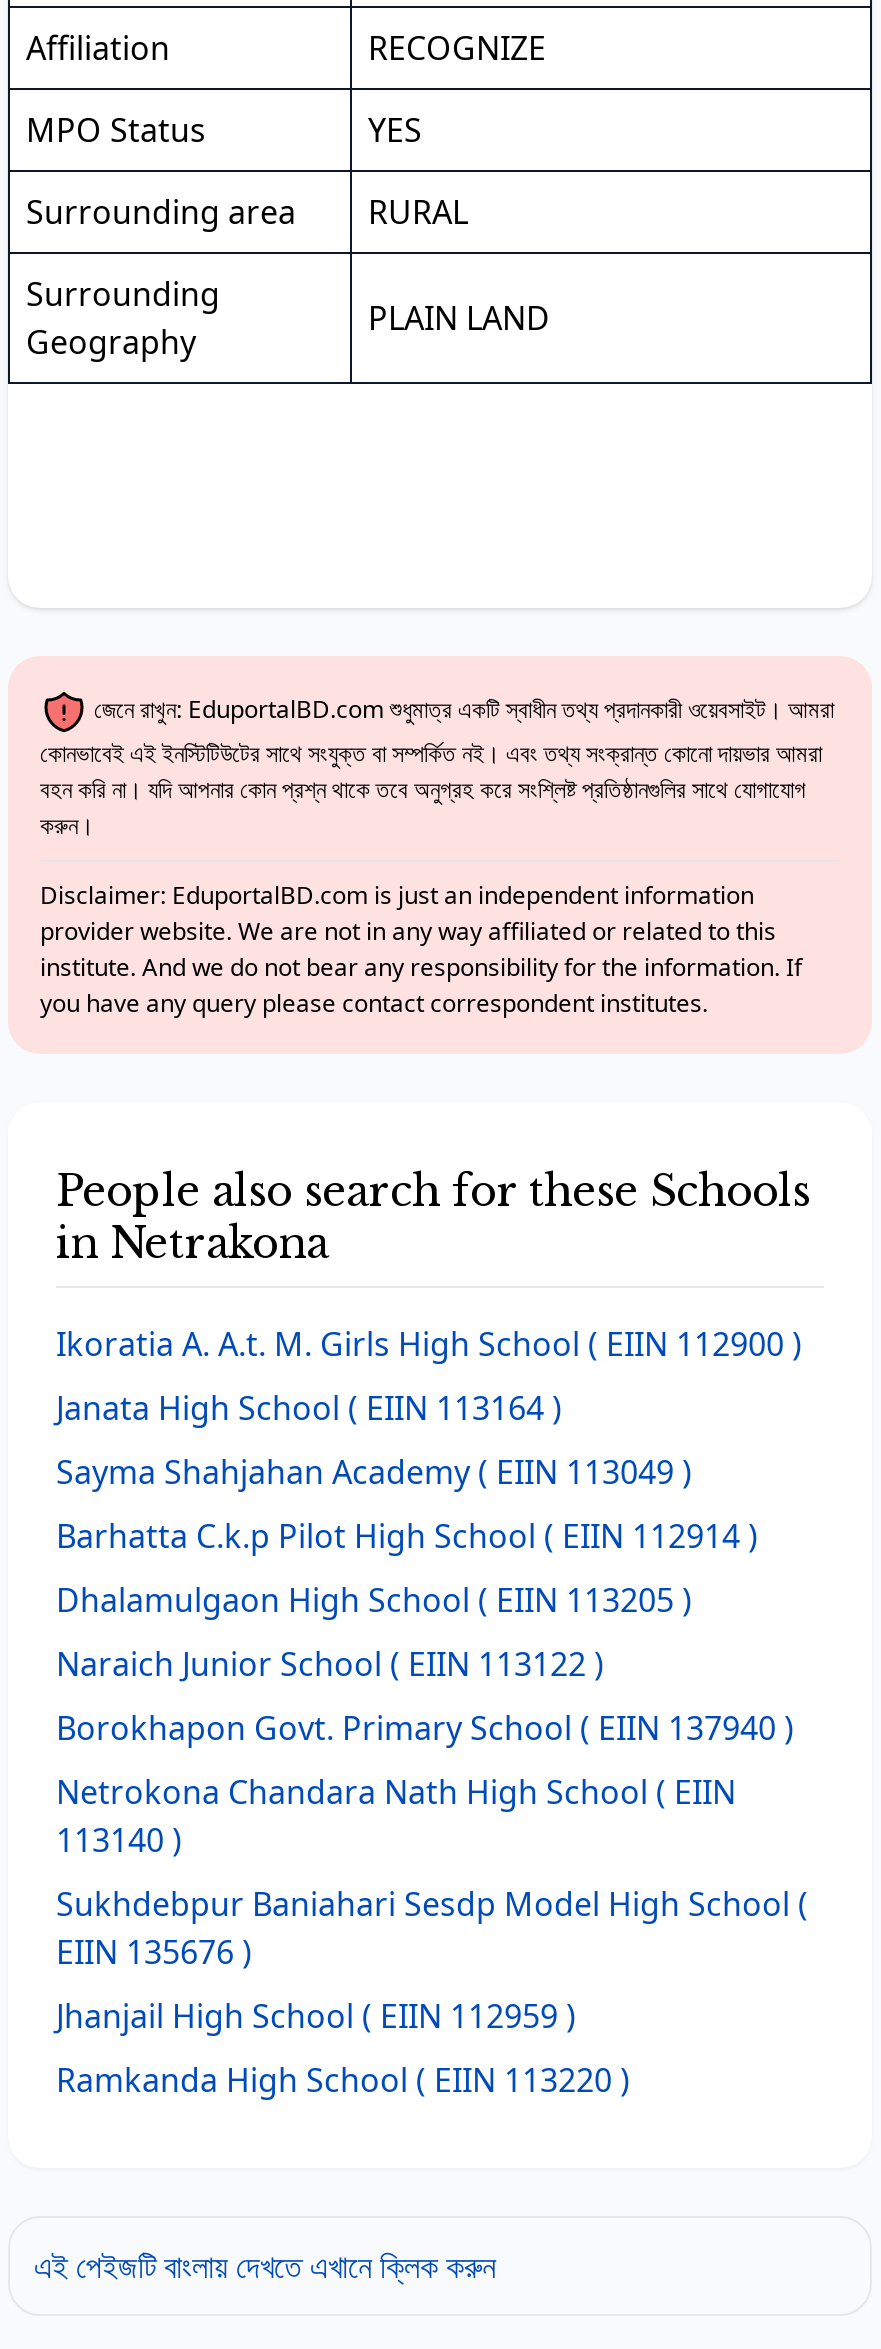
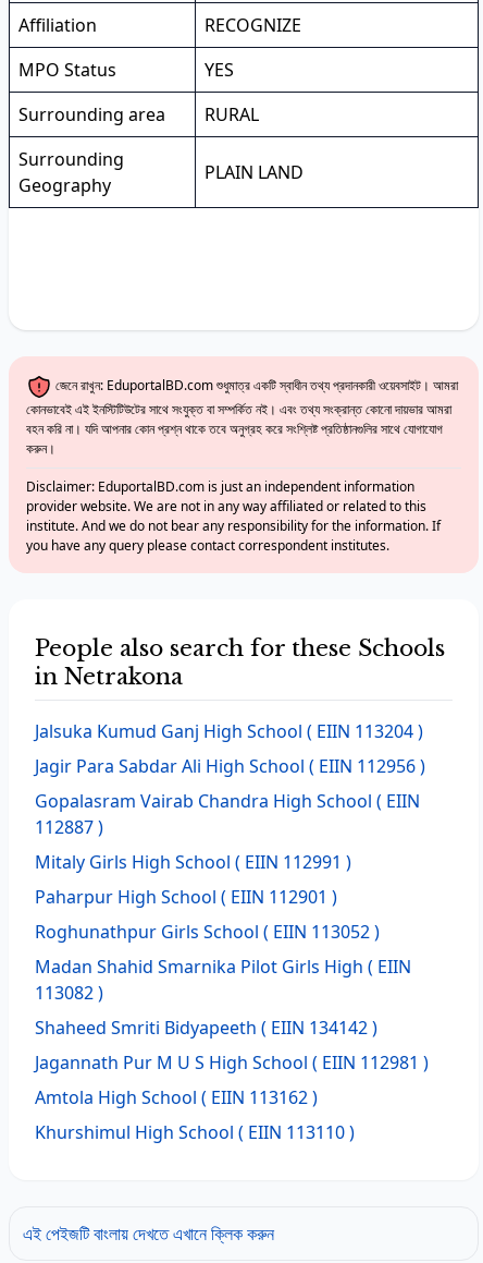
[56,1322,802,1366] Ikoratia A. A.t. M. Girls High School ( EIIN 112900 ) -> [35,719,423,743] Jalsuka Kumud Ganj High School ( EIIN 113204 )
[56,1386,562,1430] Janata High School ( EIIN 113164 ) -> [35,754,425,778] Jagir Para Sabdar Ali High School ( EIIN 112956 )
[56,1450,692,1494] Sayma Shahjahan Academy ( EIIN 113049 ) -> [35,789,420,839] Gopalasram Vairab Chandra High School ( EIIN | 112887 )
[56,1514,758,1558] Barhatta C.k.p Pilot High School ( EIIN 112914 ) -> [35,850,351,874] Mitaly Girls High School ( EIIN 112991 )
[56,1578,692,1622] Dhalamulgaon High School ( EIIN 113205 ) -> [35,885,337,909] Paharpur High School ( EIIN 112901 )
[56,1642,604,1686] Naraich Junior School ( EIIN 113122 ) -> [35,920,380,944] Roghunathpur Girls School ( EIIN 113052 )
[56,1706,794,1750] Borokhapon Govt. Primary School ( EIIN 137940 ) -> [35,955,411,1005] Madan Shahid Smarnika Pilot Girls High ( EIIN | 113082 )
[56,1770,736,1862] Netrokona Chandara Nath High School ( EIIN | 113140 ) -> [35,1016,377,1040] Shaheed Smriti Bidyapeeth ( EIIN 134142 )
[56,1882,808,1974] Sukhdebpur Baniahari Sesdp Model High School ( | EIIN 135676 ) -> [35,1051,429,1074] Jagannath Pur M U S High School ( EIIN 112981 )
[56,1994,576,2038] Jhanjail High School ( EIIN 112959 ) -> [35,1085,318,1109] Amtola High School ( EIIN 113162 )
[56,2058,630,2102] Ramkanda High School ( EIIN 113220 ) -> [35,1120,355,1144] Khurshimul High School ( EIIN 113110 )

